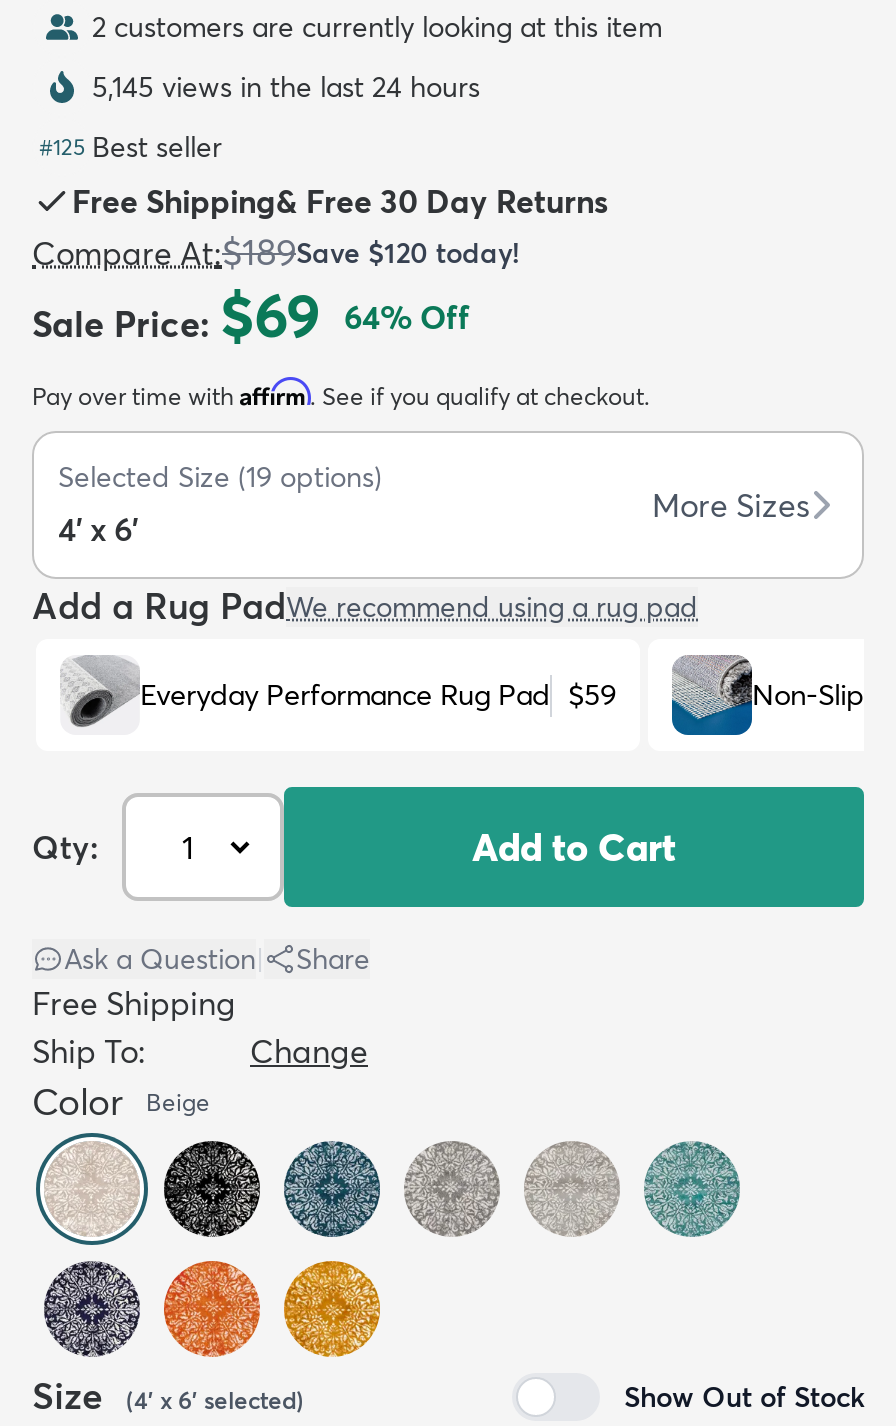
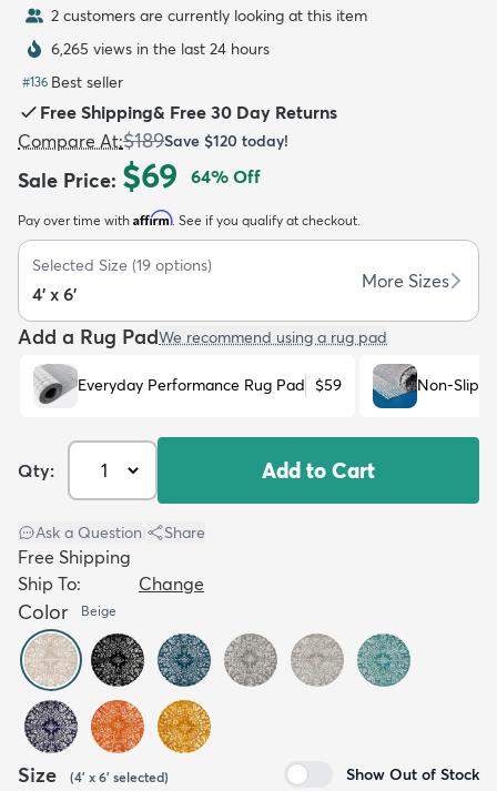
[92,69,480,105] 5,145 views in the last 24 hours -> [51,38,270,58] 6,265 views in the last 24 hours
[39,129,222,165] #125 Best seller -> [22,72,123,92] #136 Best seller

